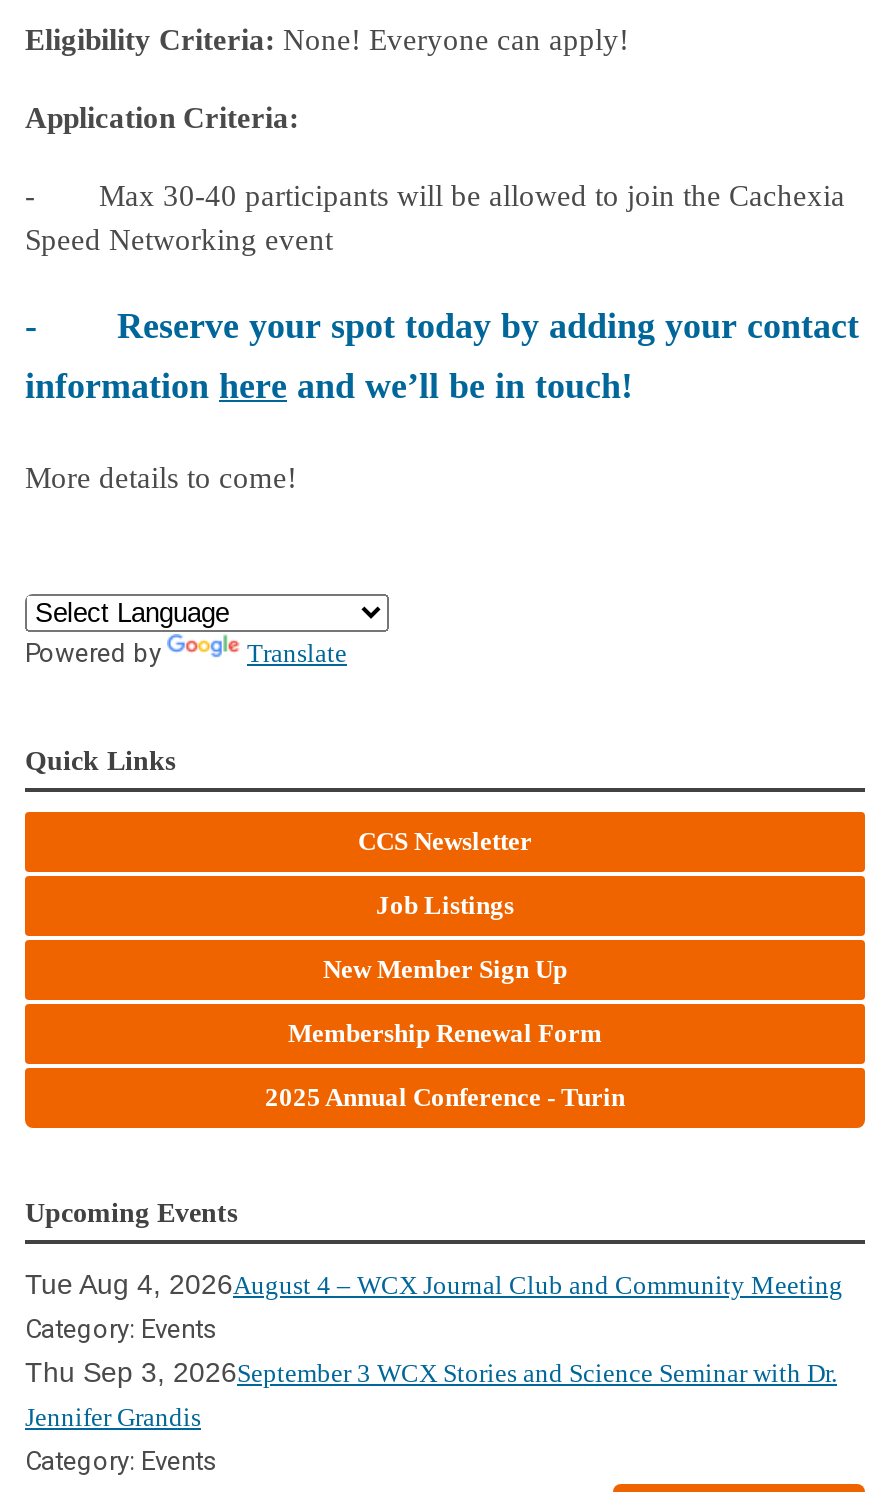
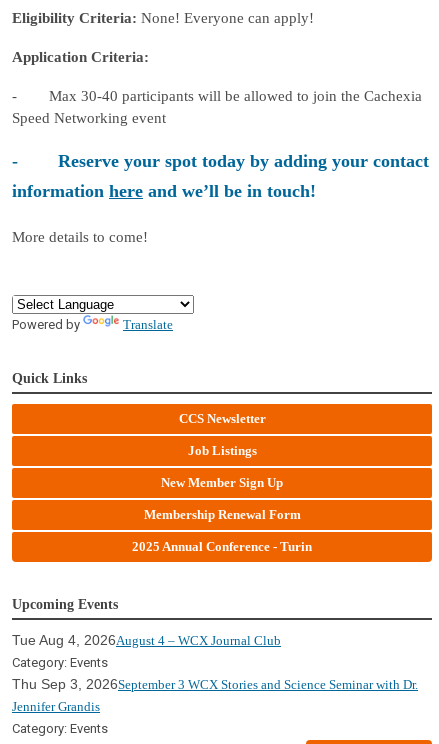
[25,1268,843,1300] Tue Aug 4, 2026August 4 – WCX Journal Club and Community Meeting -> [12,632,281,648] Tue Aug 4, 2026August 4 – WCX Journal Club

